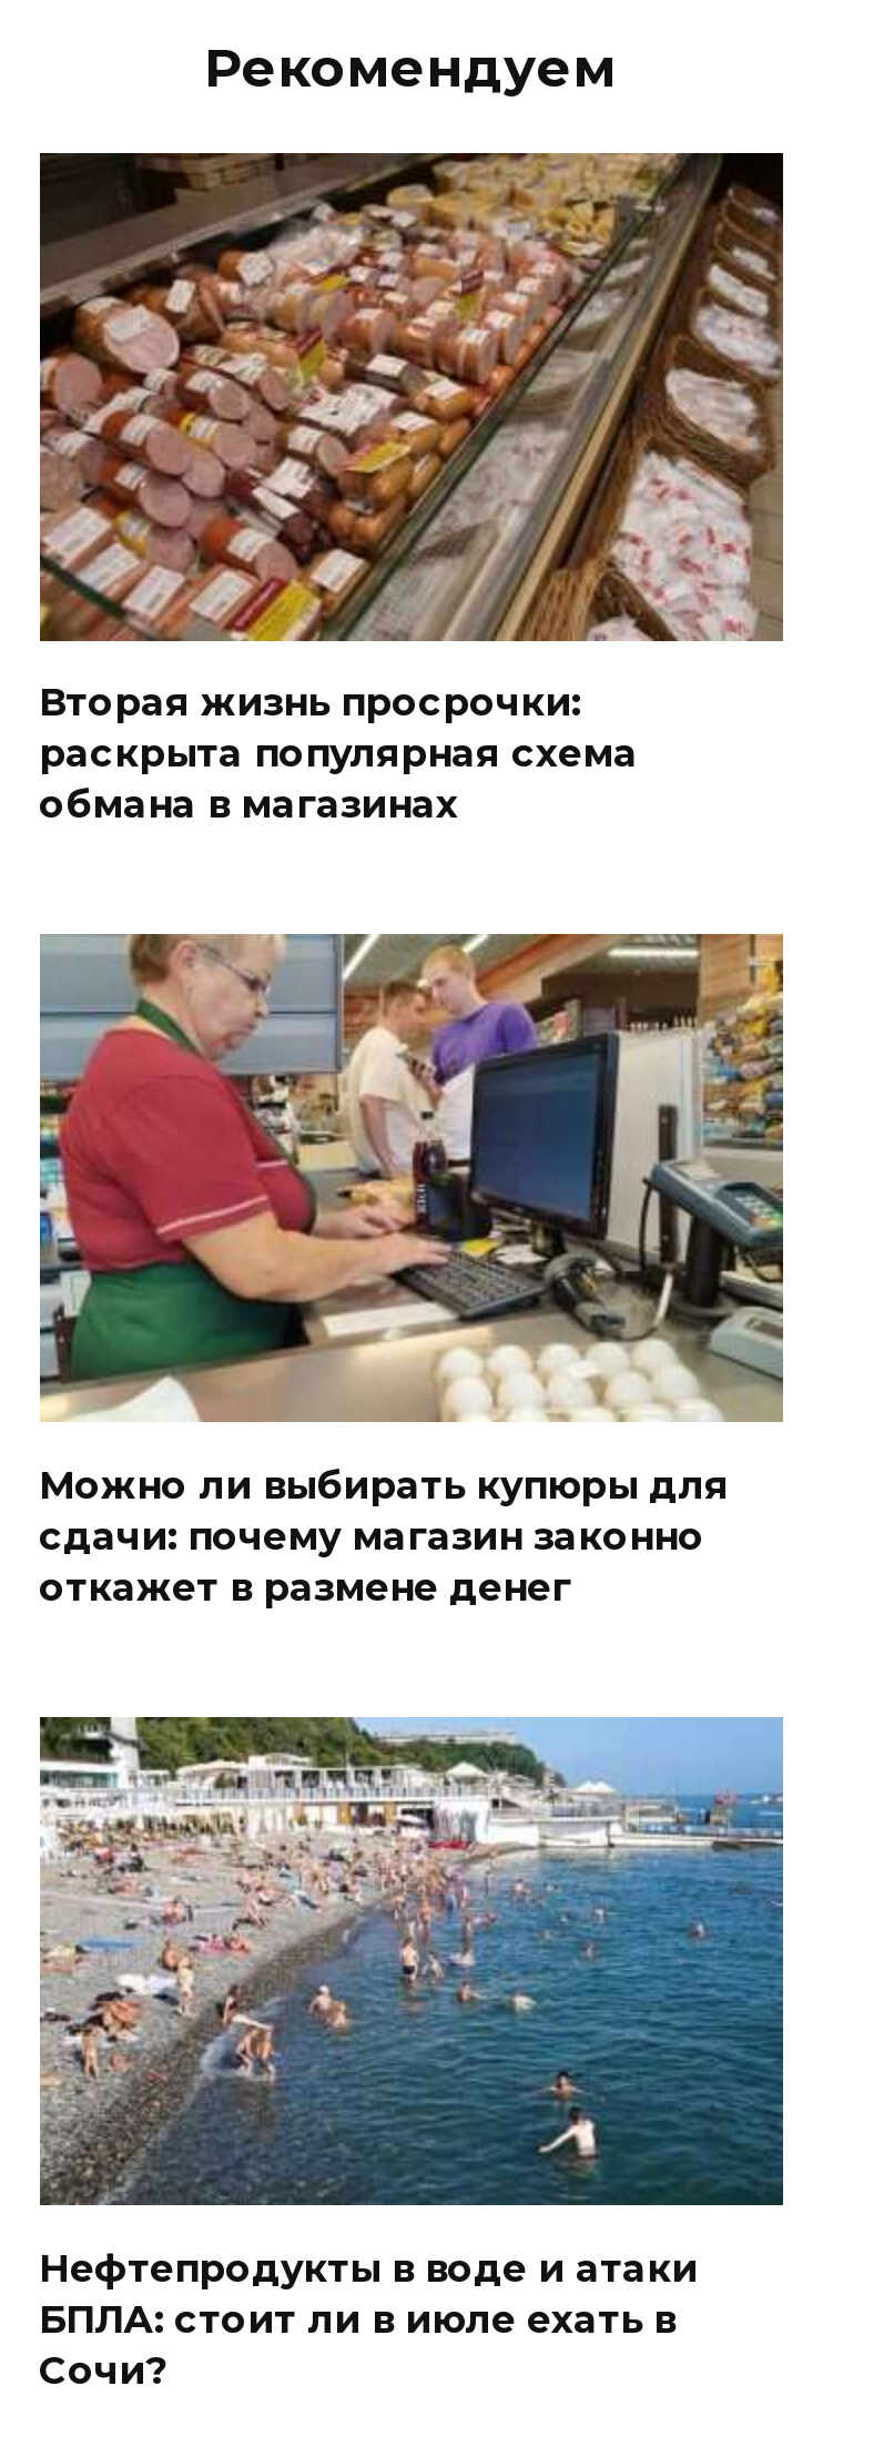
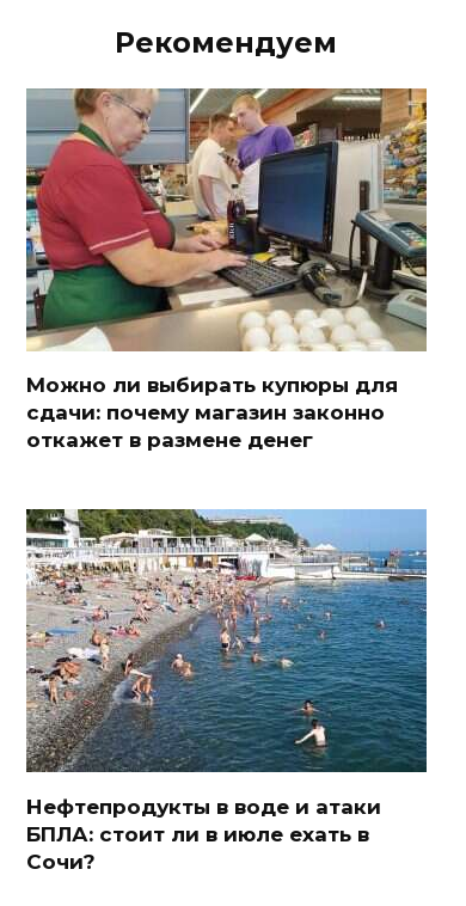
[38,151,785,827] [image] | Вторая жизнь просрочки: | раскрыта популярная схема | обмана в магазинах -> none

